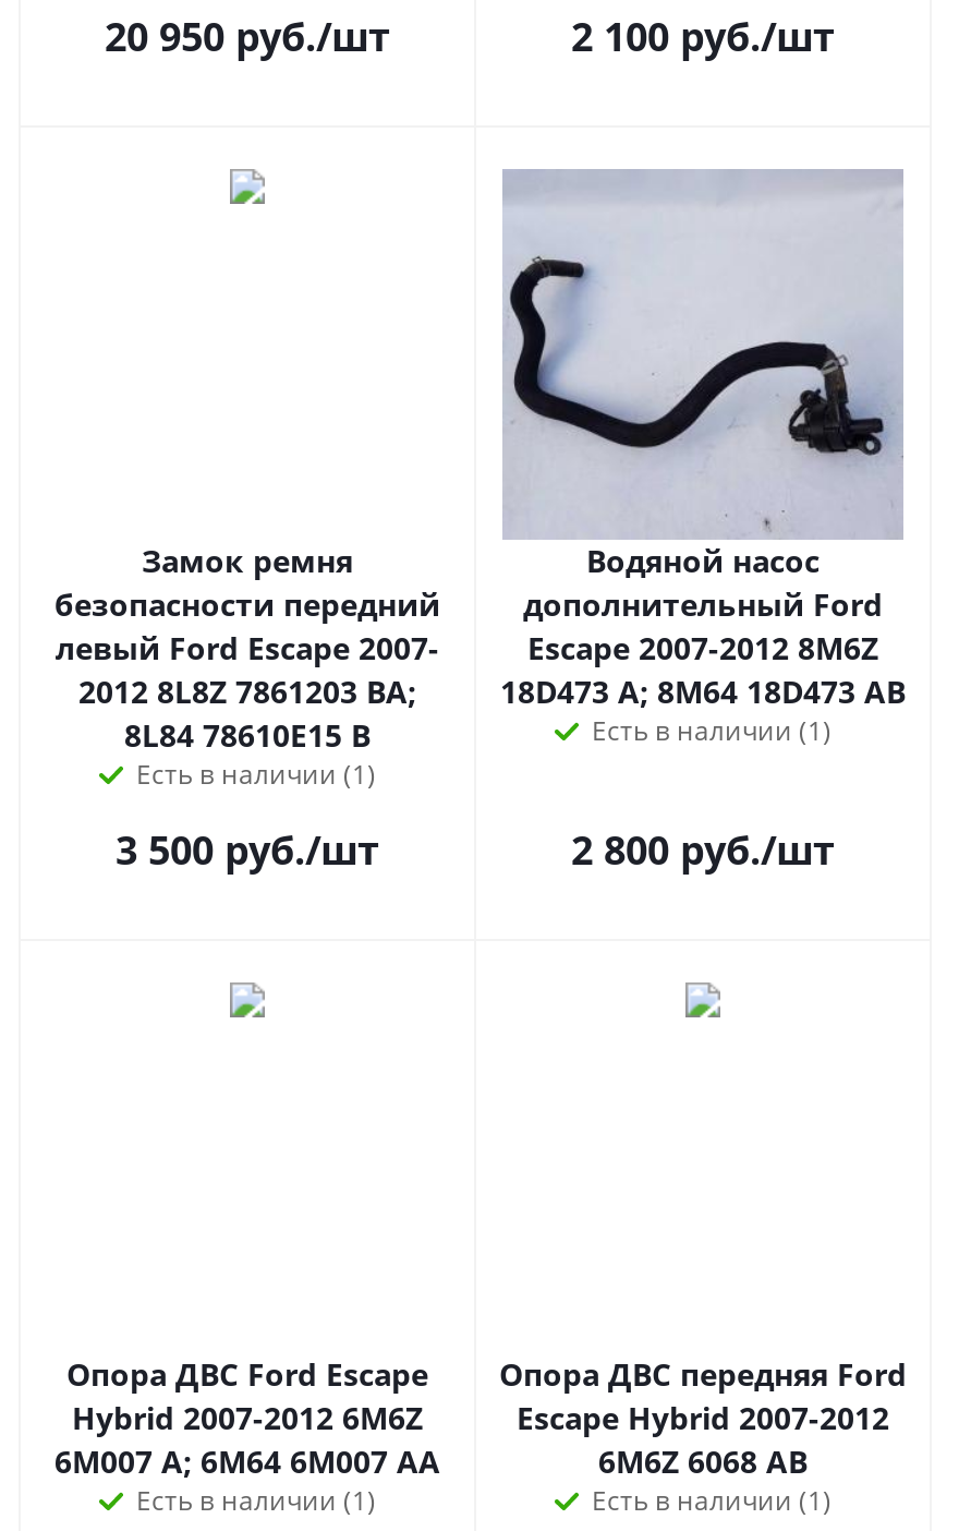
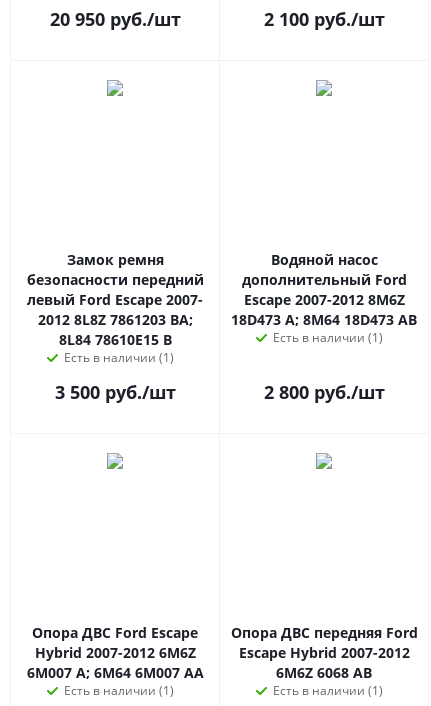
[502,169,903,540] [image] -> none

